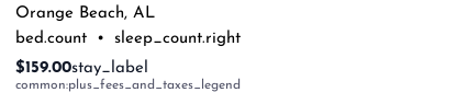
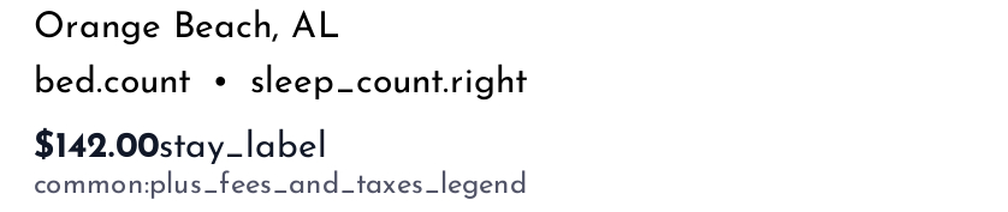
[15,60,148,77] $159.00stay_label -> [34,131,327,166] $142.00stay_label

